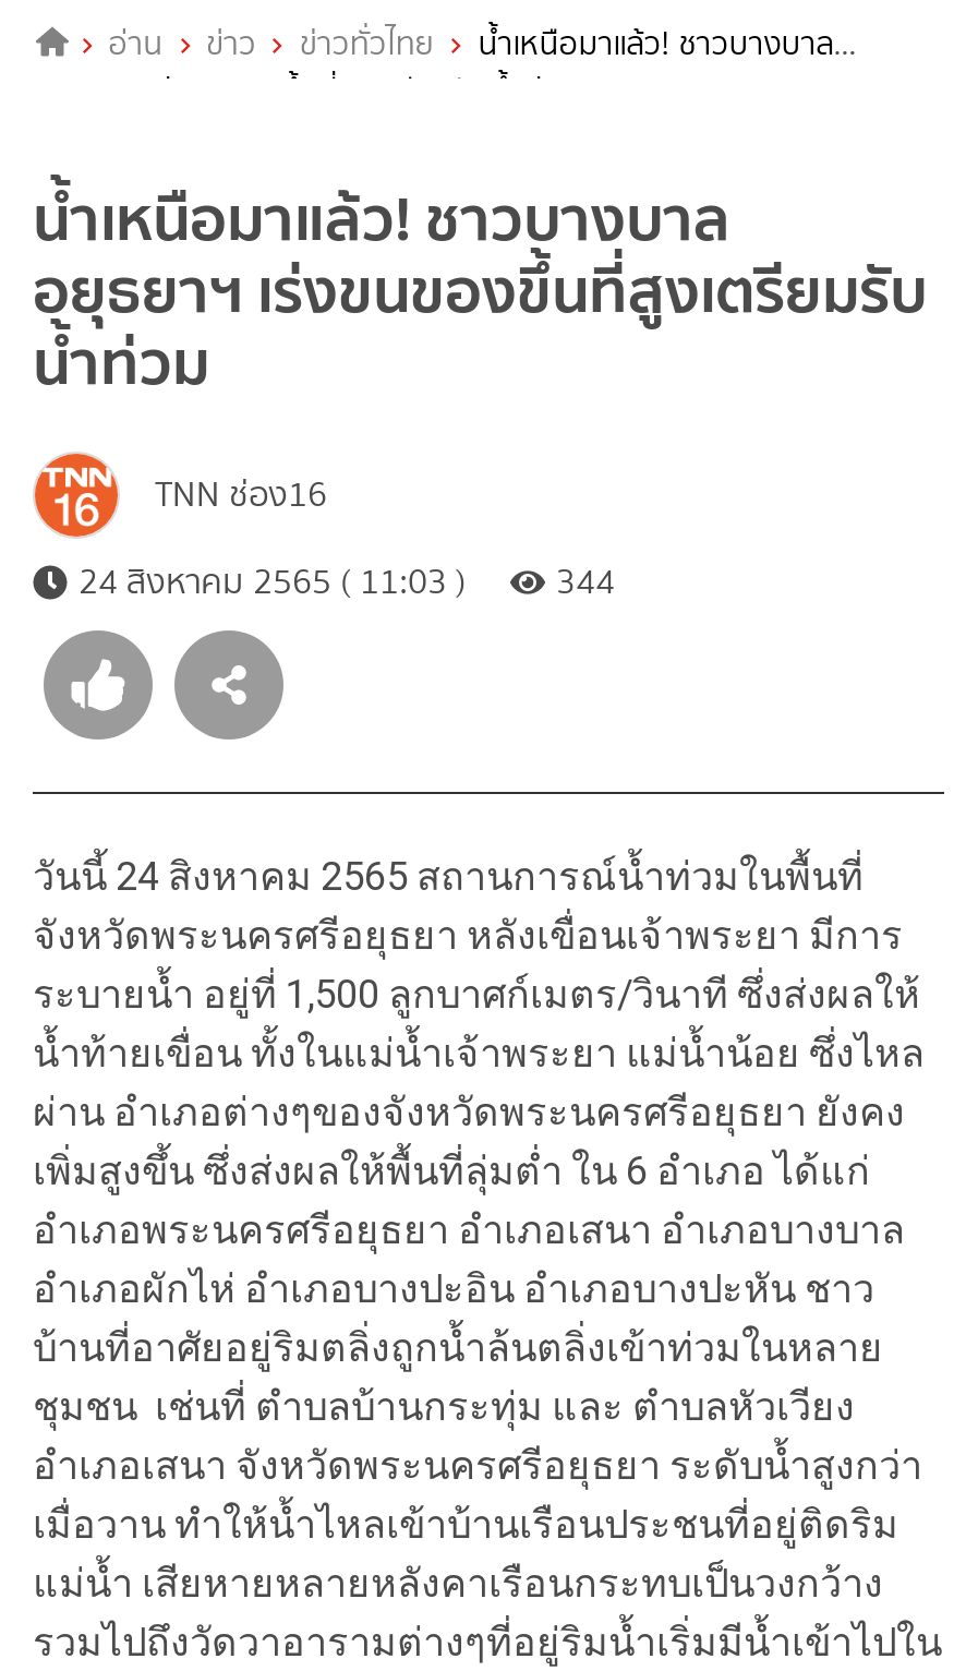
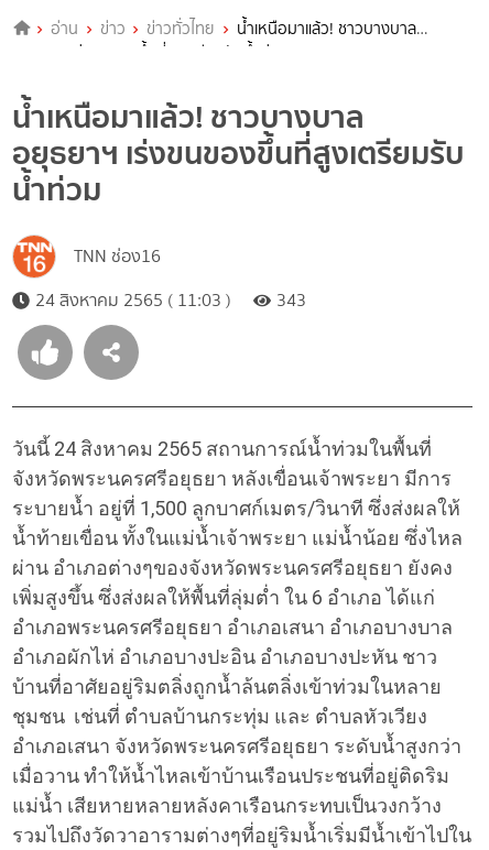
[79,556,615,606] 24 สิงหาคม 2565 ( 11:03 ) 344 -> [35,287,306,313] 24 สิงหาคม 2565 ( 11:03 ) 343

